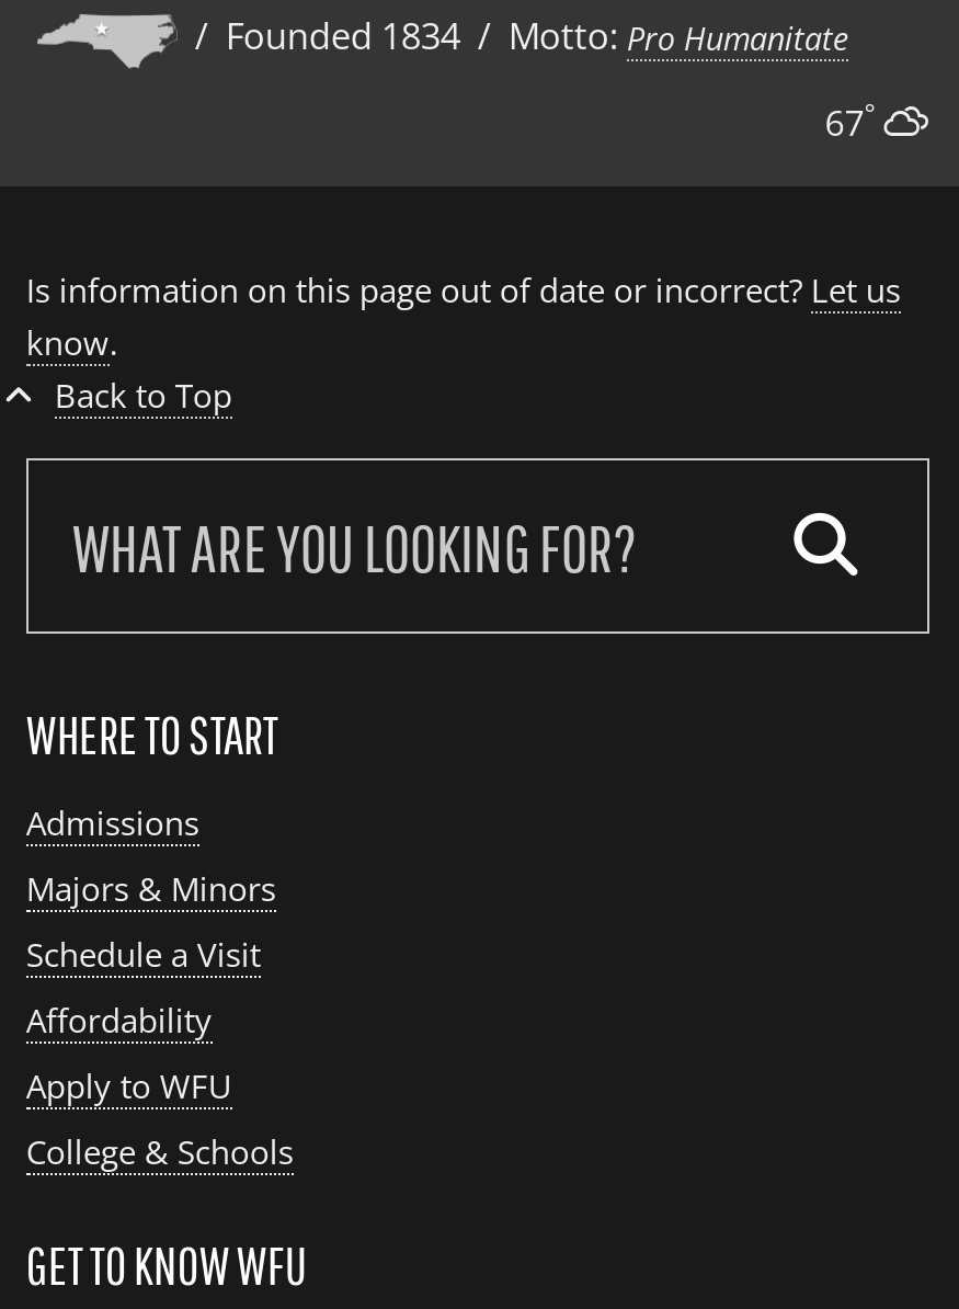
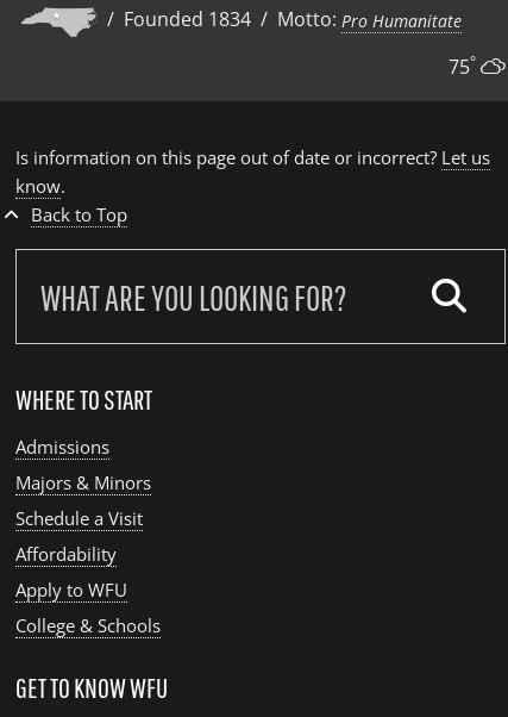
[825,94,875,147] 67° -> [449,51,476,80] 75°

